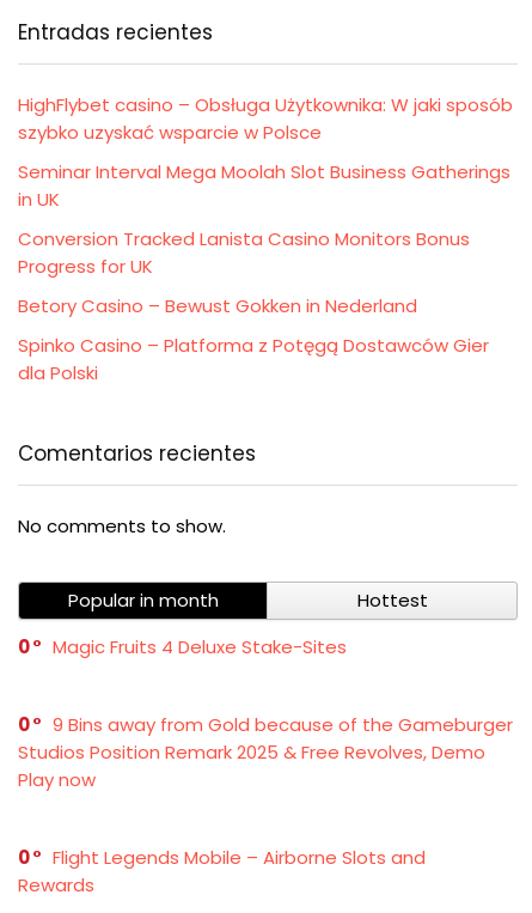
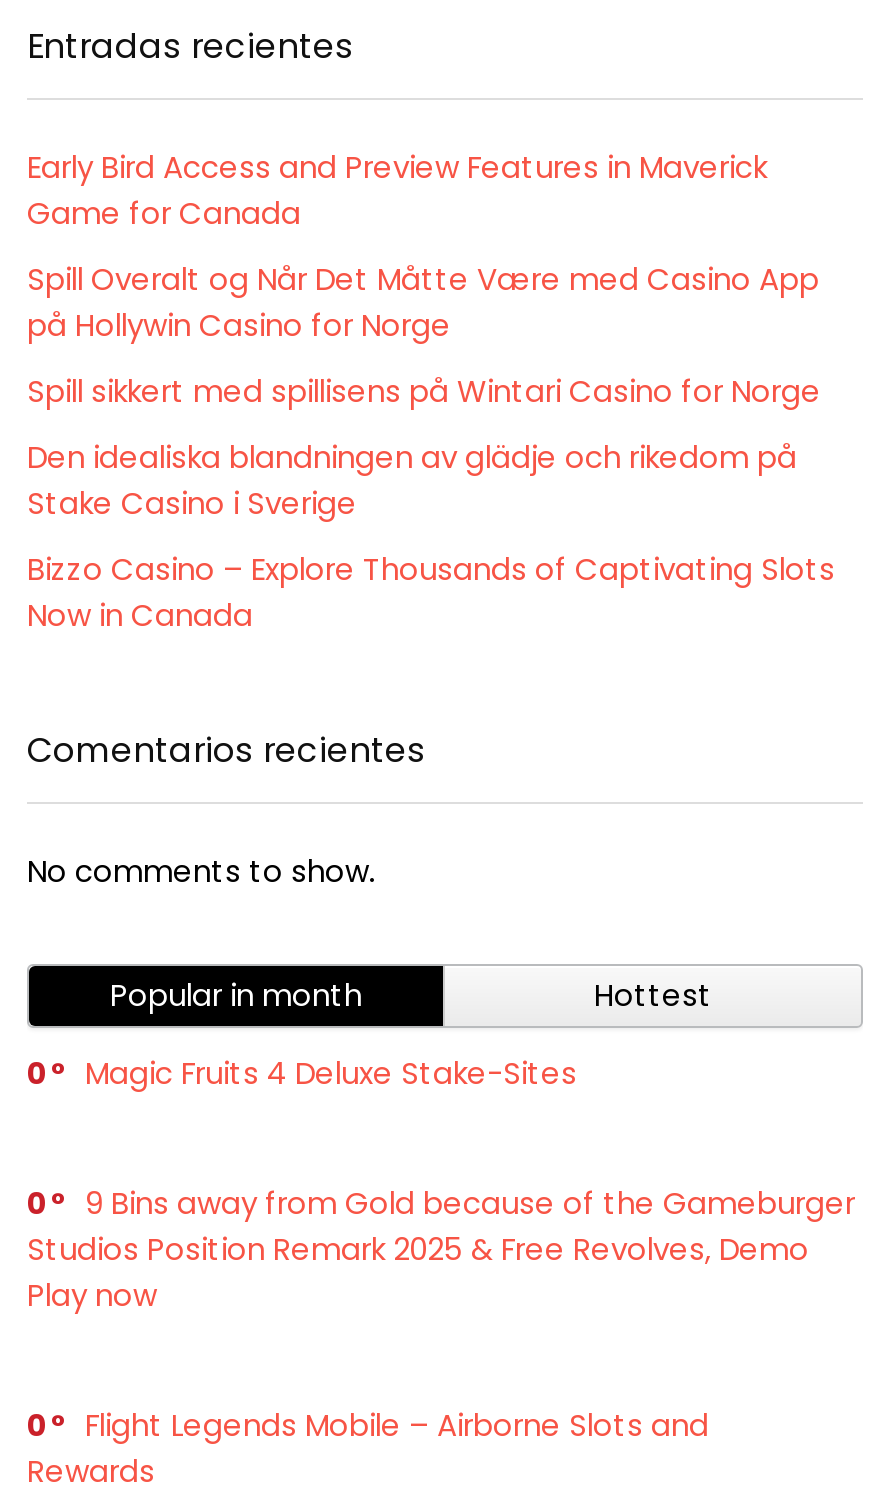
[18,92,513,145] HighFlybet casino – Obsługa Użytkownika: W jaki sposób | szybko uzyskać wsparcie w Polsce -> [27,146,767,234] Early Bird Access and Preview Features in Maverick | Game for Canada
[18,159,510,212] Seminar Interval Mega Moolah Slot Business Gatherings | in UK -> [27,258,819,346] Spill Overalt og Når Det Måtte Være med Casino App | på Hollywin Casino for Norge
[18,226,470,279] Conversion Tracked Lanista Casino Monitors Bonus | Progress for UK -> [27,370,821,412] Spill sikkert med spillisens på Wintari Casino for Norge
[18,293,417,318] Betory Casino – Bewust Gokken in Nederland -> [27,436,797,524] Den idealiska blandningen av glädje och rikedom på | Stake Casino i Sverige
[18,332,489,385] Spinko Casino – Platforma z Potęgą Dostawców Gier | dla Polski -> [27,548,835,636] Bizzo Casino – Explore Thousands of Captivating Slots | Now in Canada

